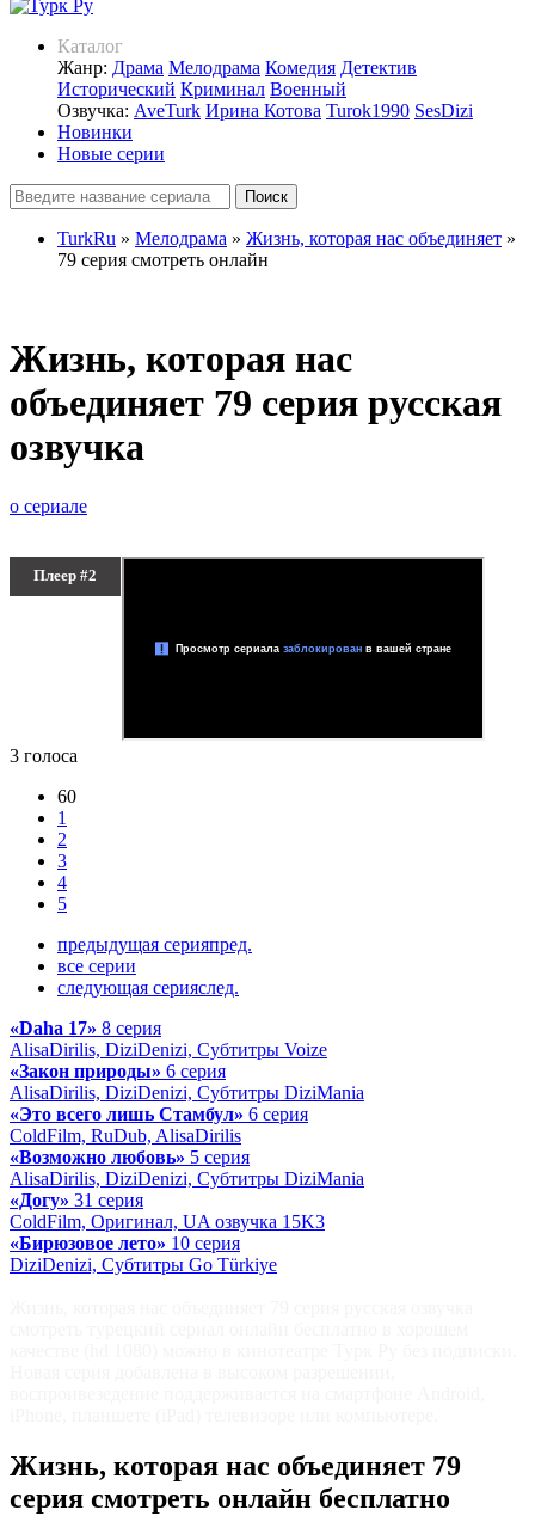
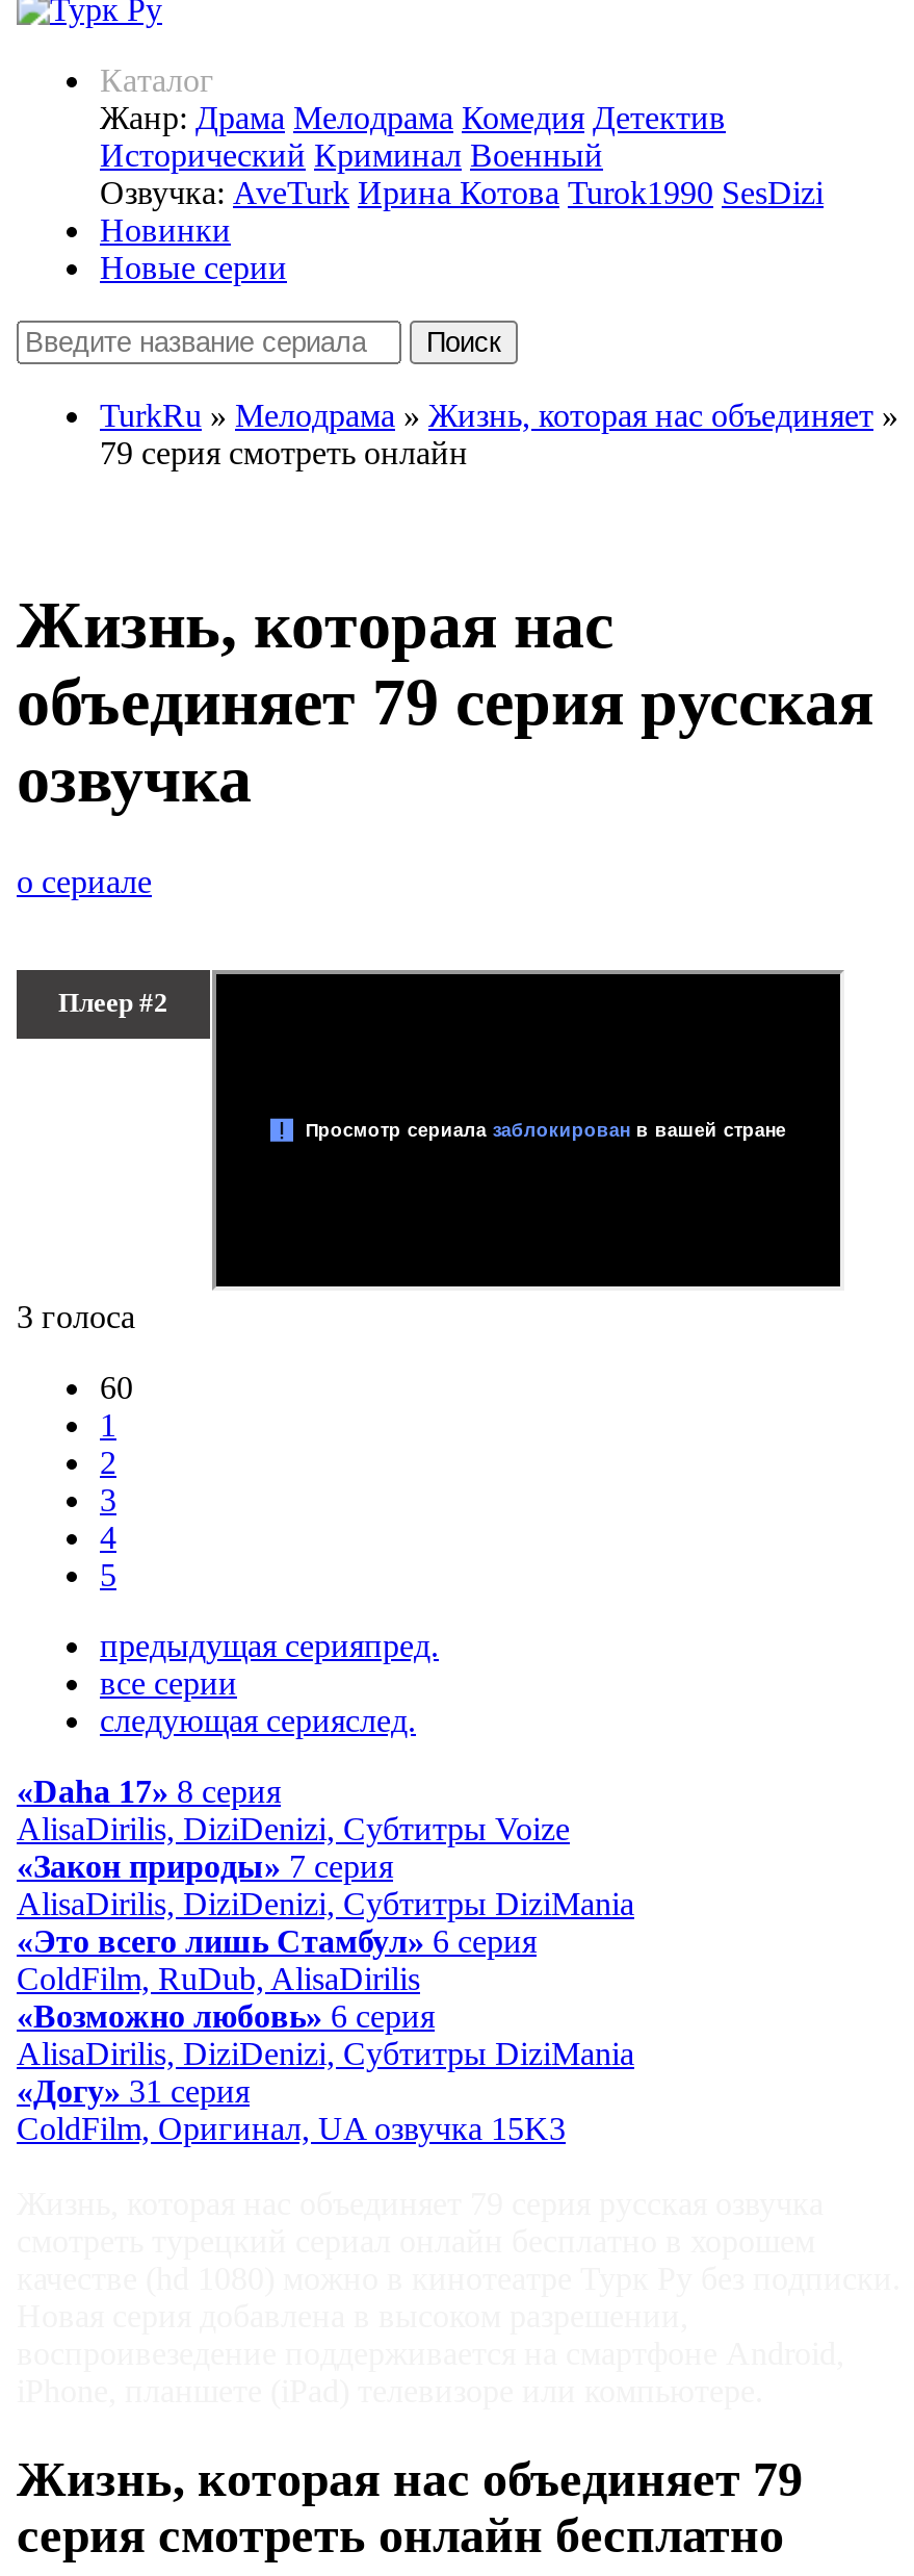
[10,1061,226,1081] «Закон природы» 6 серия -> [17,1848,393,1884] «Закон природы» 7 серия
[10,1147,250,1167] «Возможно любовь» 5 серия -> [17,1998,435,2034] «Возможно любовь» 6 серия
[10,1233,277,1275] «Бирюзовое лето» 10 серия | DiziDenizi, Субтитры Go Türkiye -> none

